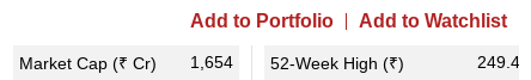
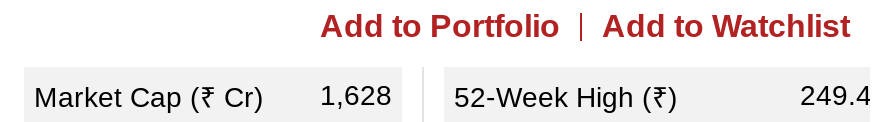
[19,53,404,73] Market Cap (₹ Cr) 1,654 52-Week High (₹) -> [34,79,678,113] Market Cap (₹ Cr) 1,628 52-Week High (₹)

